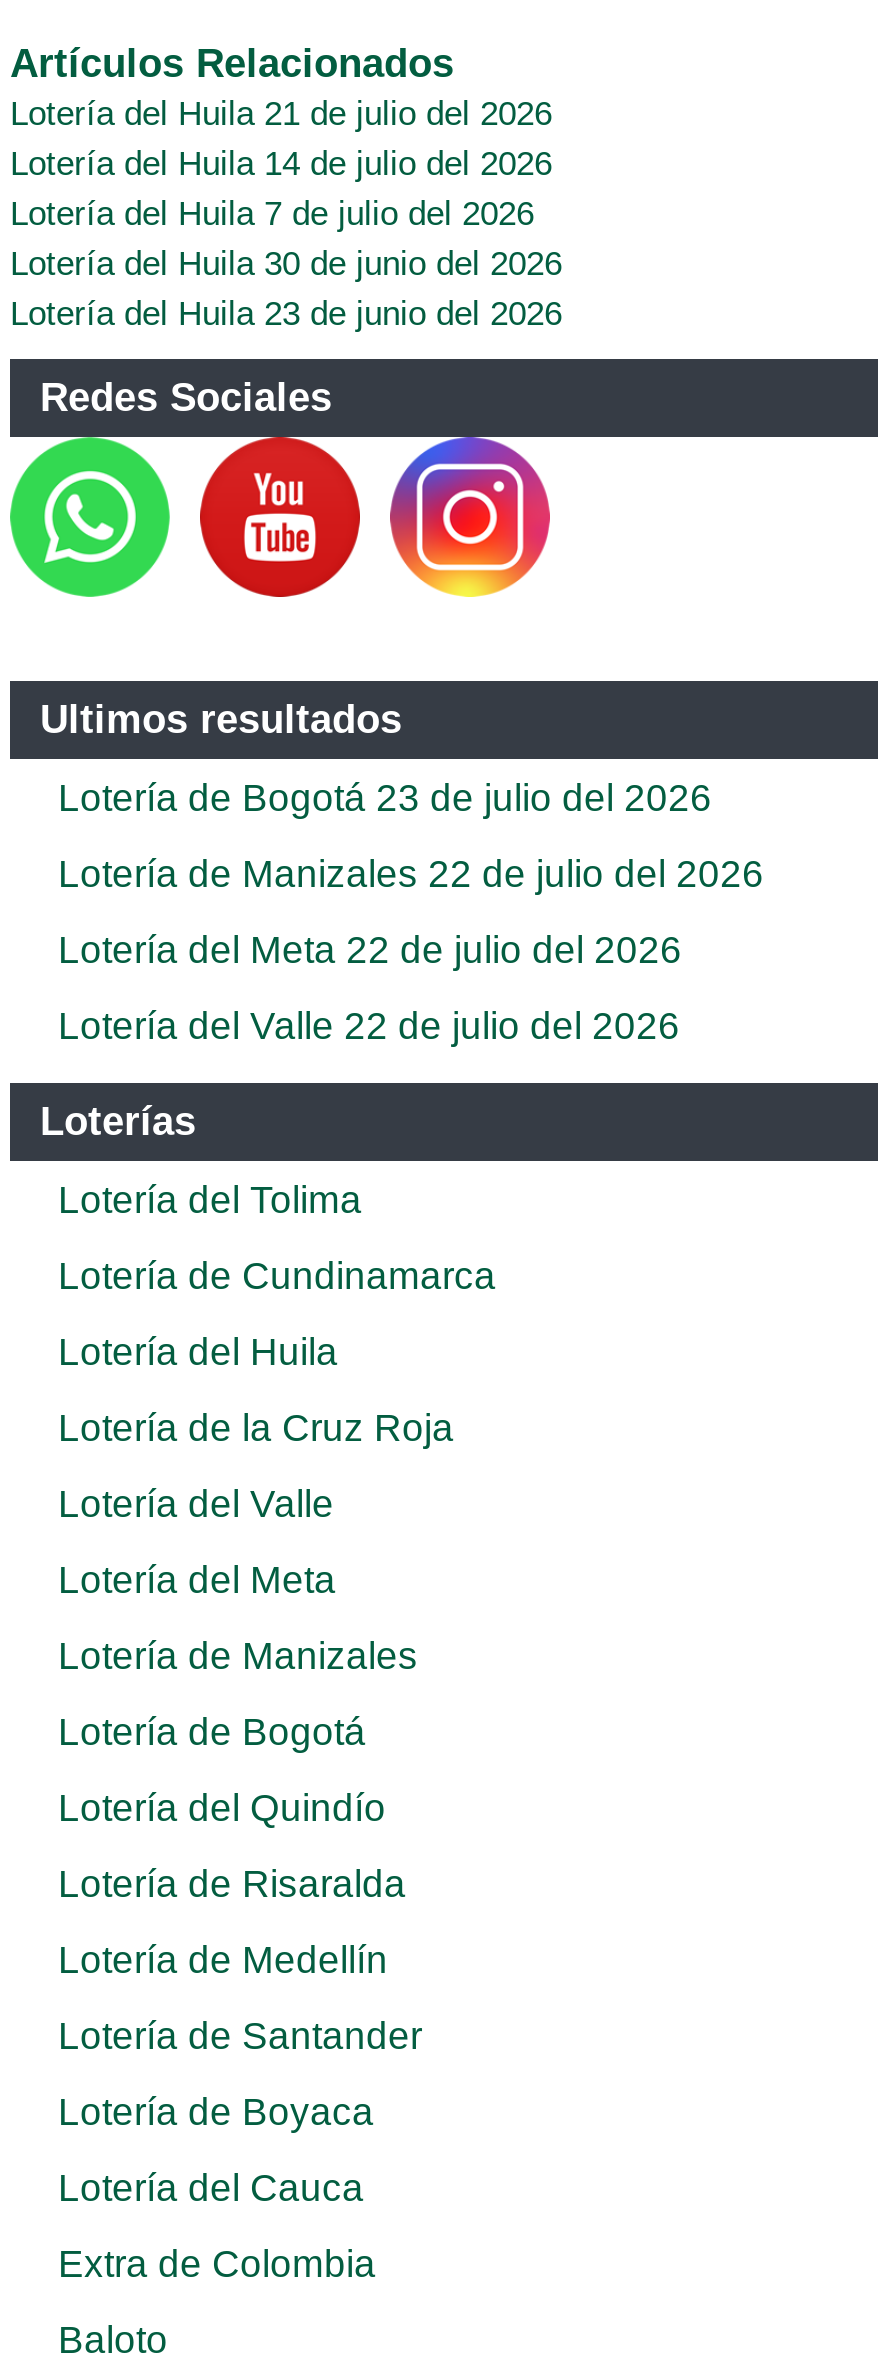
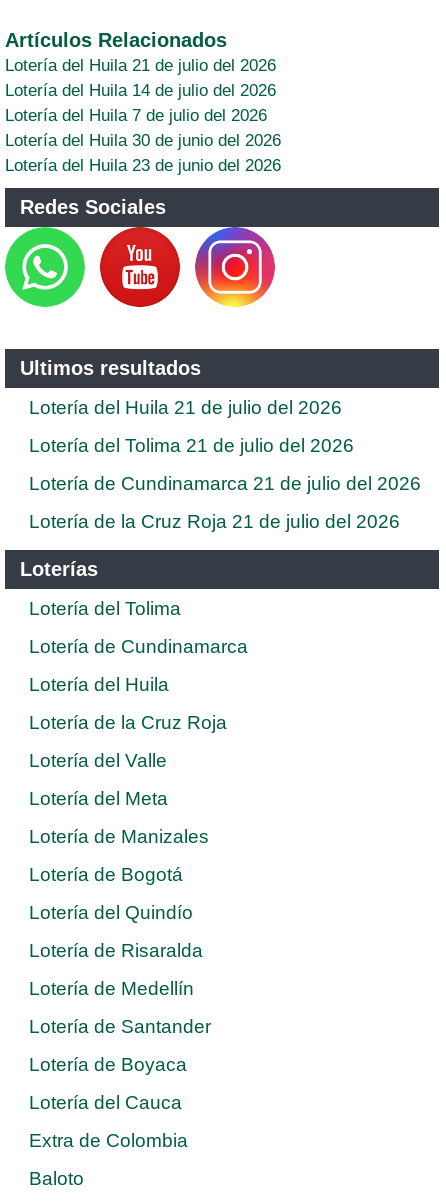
[58,777,712,819] Lotería de Bogotá 23 de julio del 2026 -> [29,397,342,418] Lotería del Huila 21 de julio del 2026
[58,853,764,895] Lotería de Manizales 22 de julio del 2026 -> [29,435,354,456] Lotería del Tolima 21 de julio del 2026
[58,929,682,971] Lotería del Meta 22 de julio del 2026 -> [29,473,421,494] Lotería de Cundinamarca 21 de julio del 2026
[58,1005,680,1047] Lotería del Valle 22 de julio del 2026 -> [29,511,400,532] Lotería de la Cruz Roja 21 de julio del 2026

